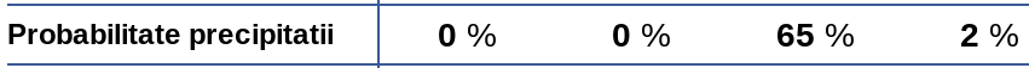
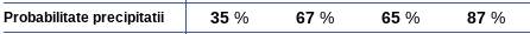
[438,16,496,54] 0% -> [210,8,248,27] 35%
[612,16,670,54] 0% -> [296,8,334,27] 67%
[960,16,1018,54] 2% -> [467,8,505,27] 87%

